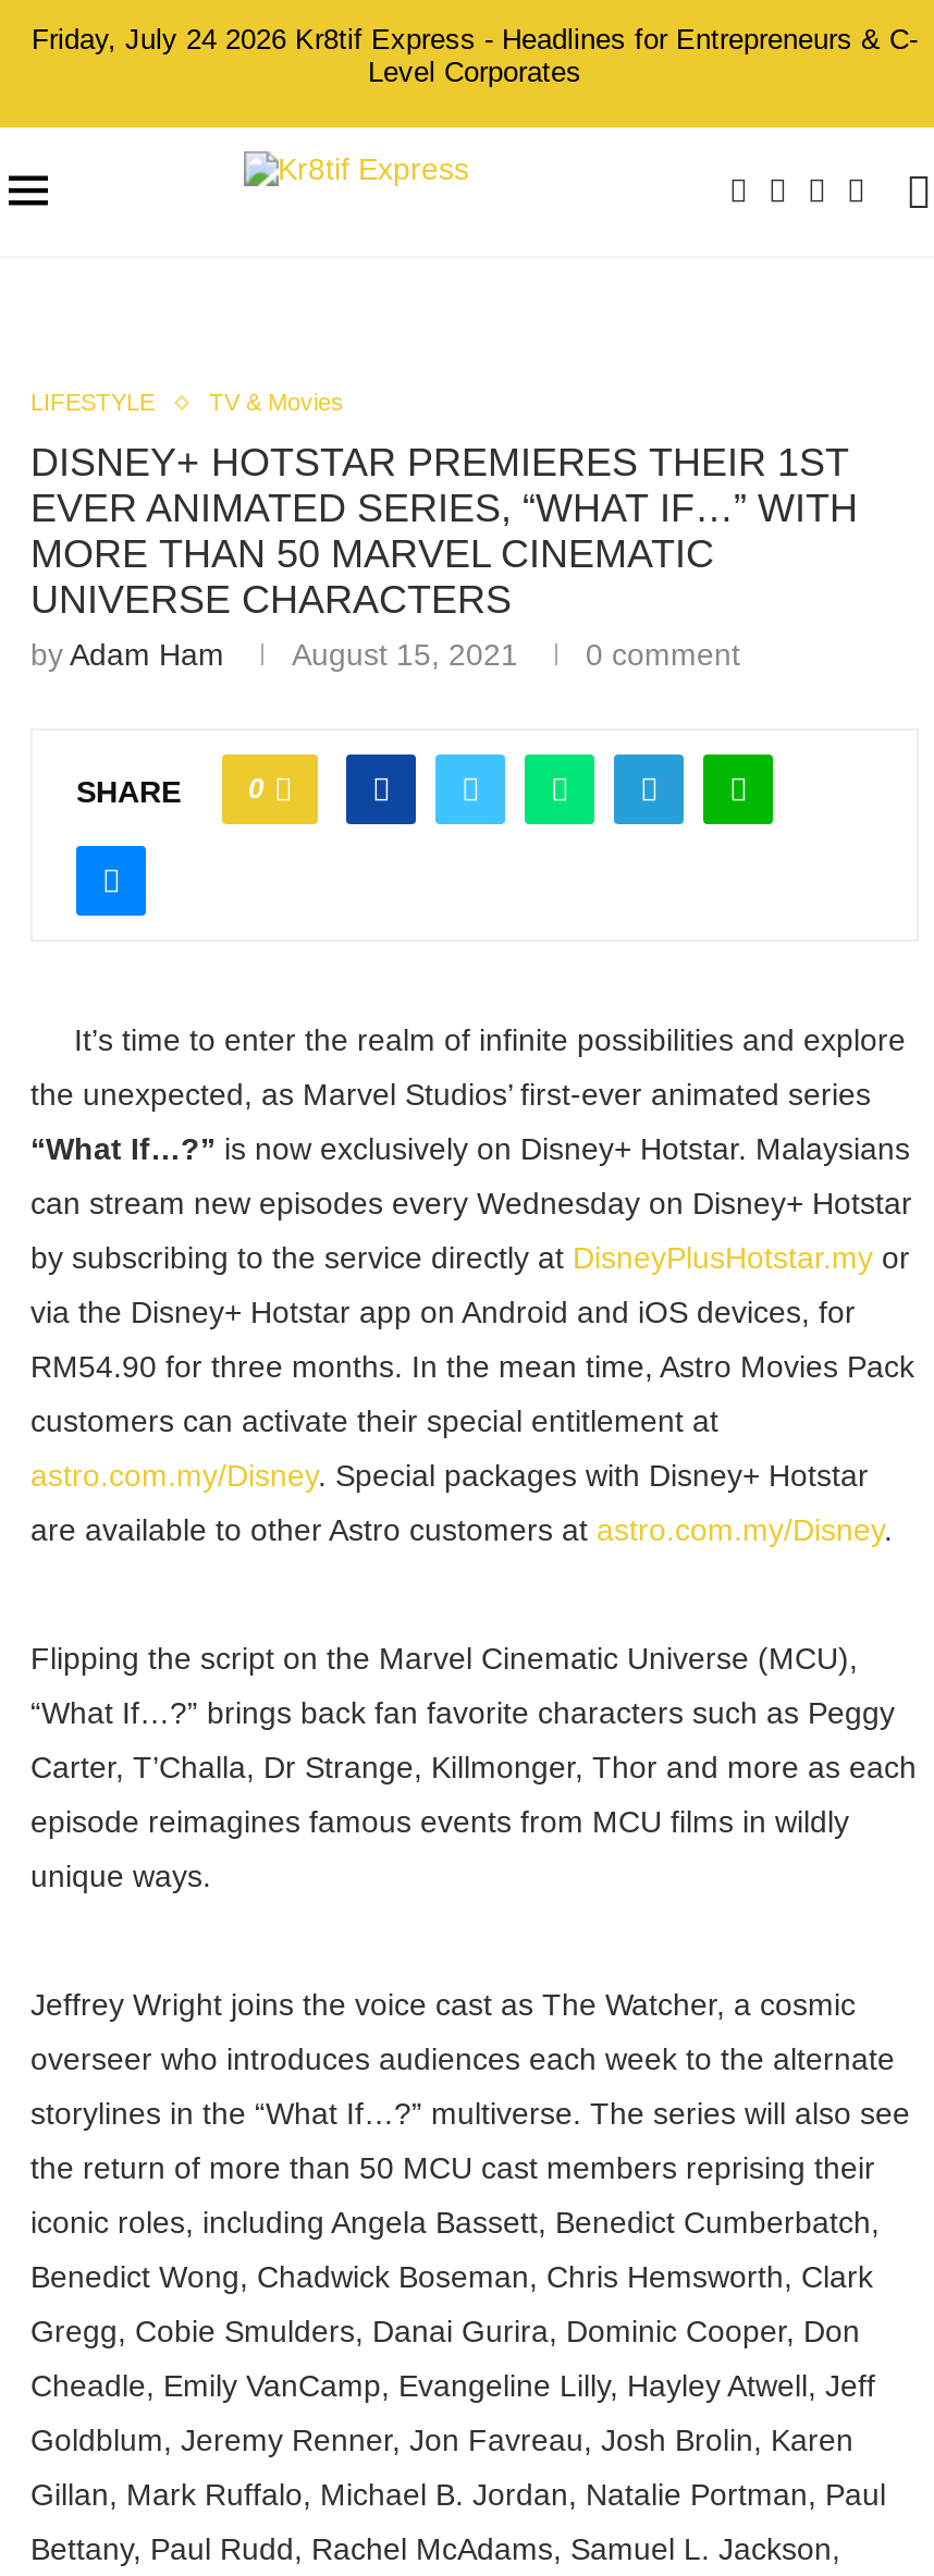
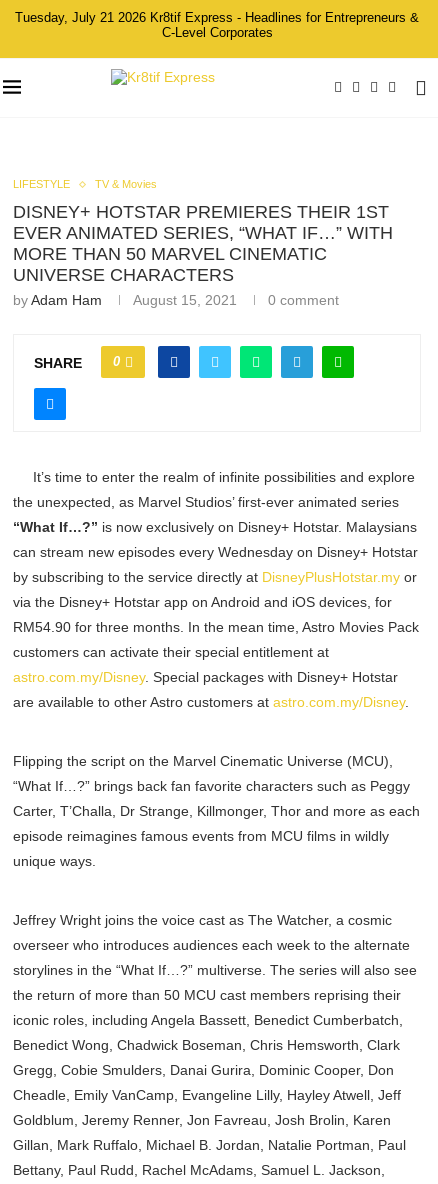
[32,23,918,88] Friday, July 24 2026 Kr8tif Express - Headlines for Entrepreneurs & C- | Level Corporates -> [15,10,419,40] Tuesday, July 21 2026 Kr8tif Express - Headlines for Entrepreneurs & | C-Level Corporates

